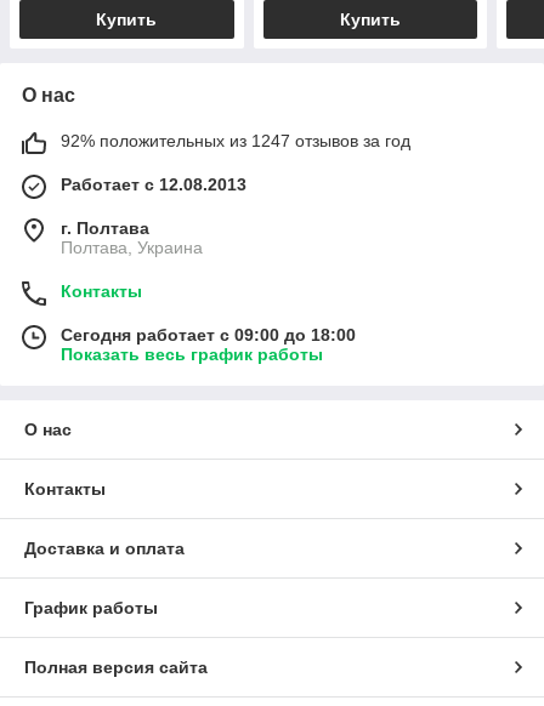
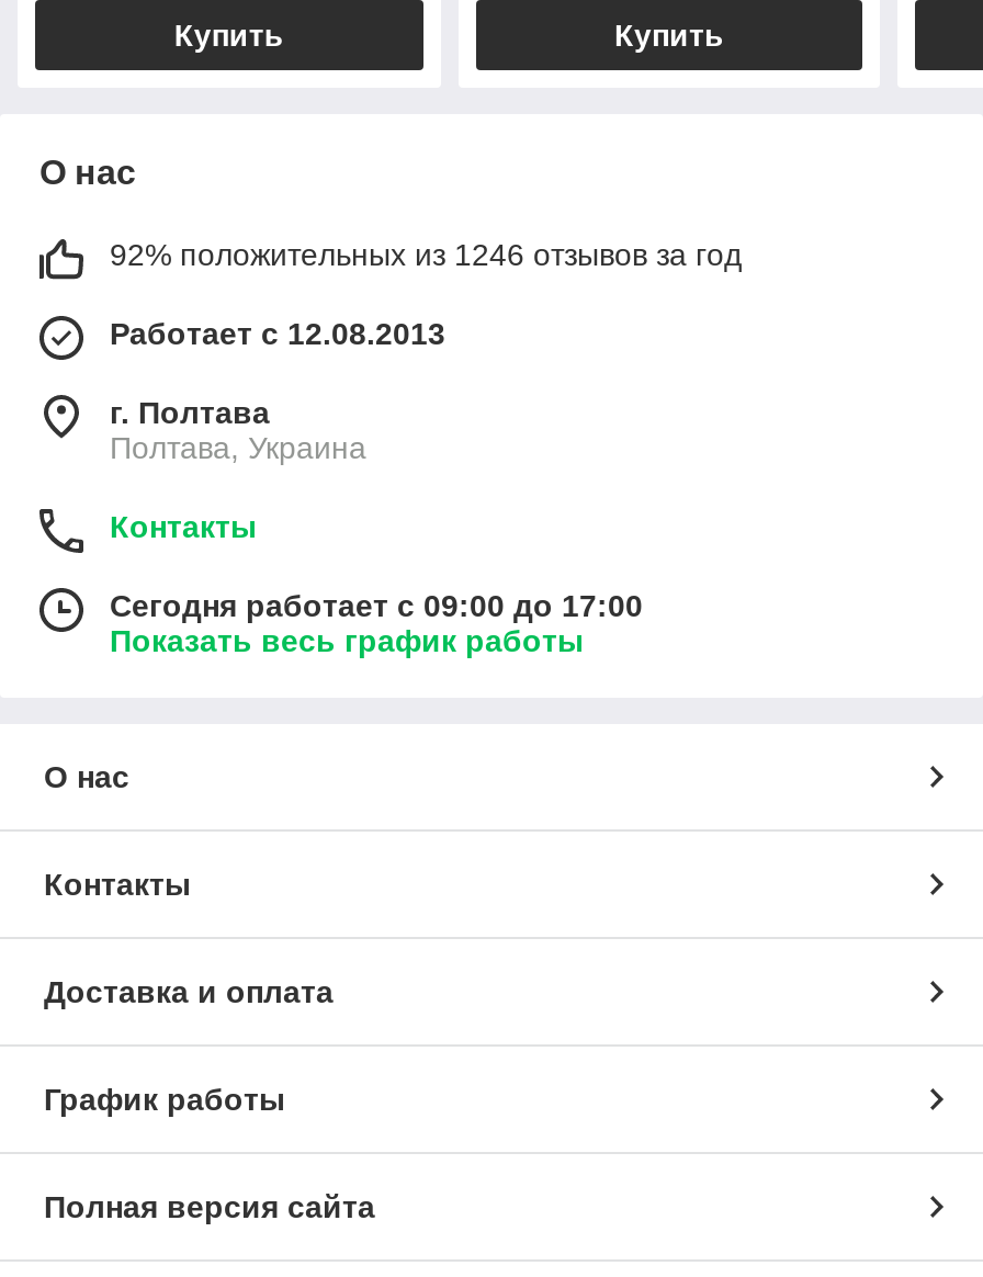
[61,131,410,150] 92% положительных из 1247 отзывов за год -> [110,237,742,272] 92% положительных из 1246 отзывов за год
[61,325,356,344] Сегодня работает с 09:00 до 18:00 -> [110,588,643,623] Сегодня работает с 09:00 до 17:00

